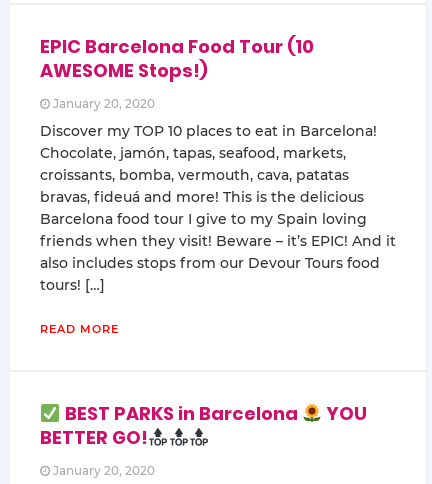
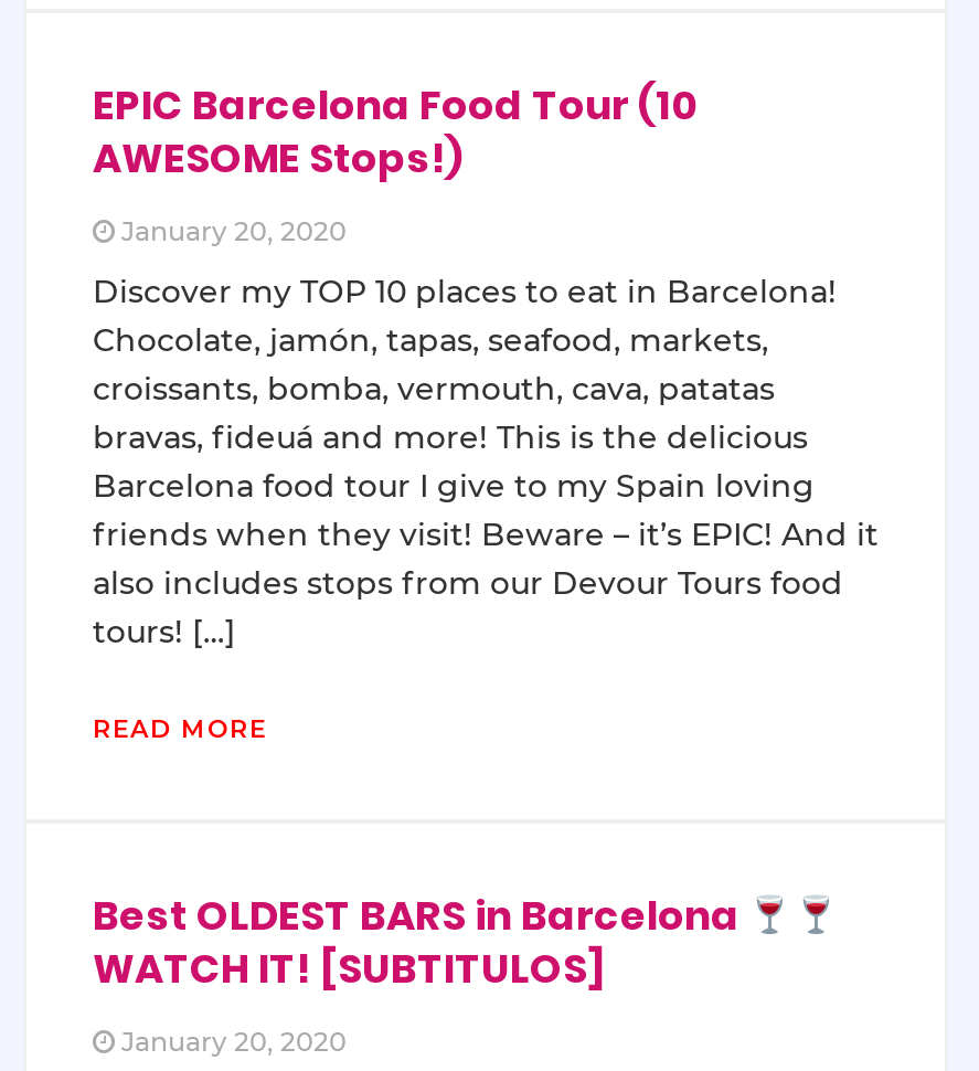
[40,401,367,450] BEST PARKS in Barcelona | YOU | BETTER GO! -> [93,888,748,996] Best OLDEST BARS in Barcelona | WATCH IT! [SUBTITULOS]

